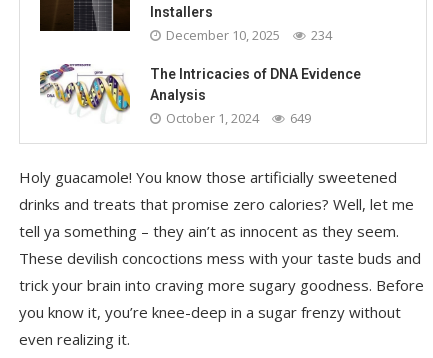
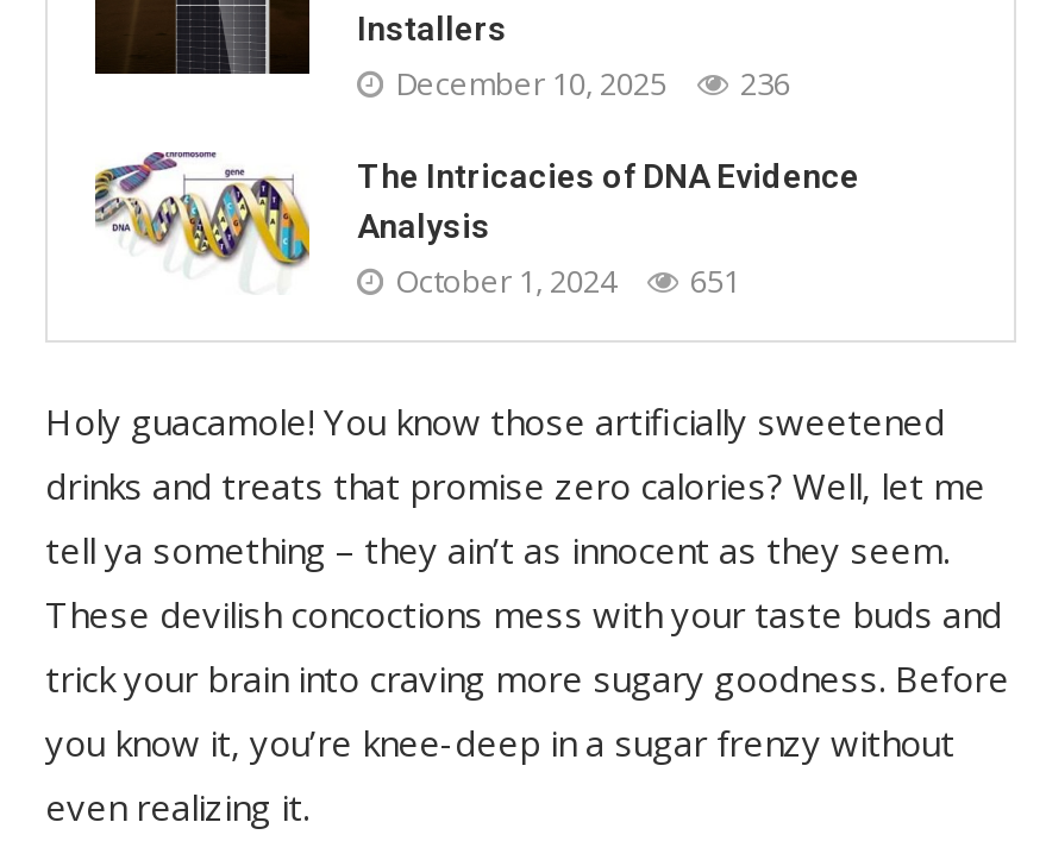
[166,26,332,44] December 10, 2025 234 -> [395,62,790,105] December 10, 2025 236
[166,109,311,127] October 1, 2024 649 -> [395,259,740,302] October 1, 2024 651

